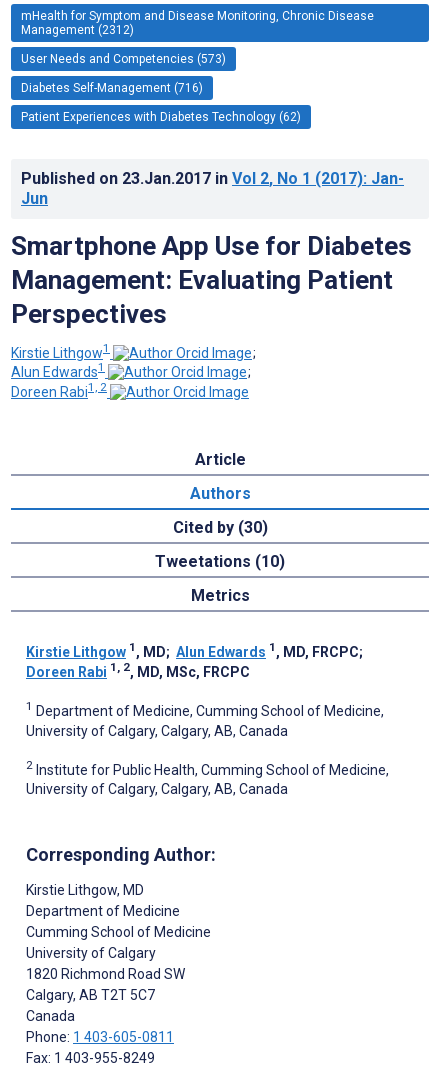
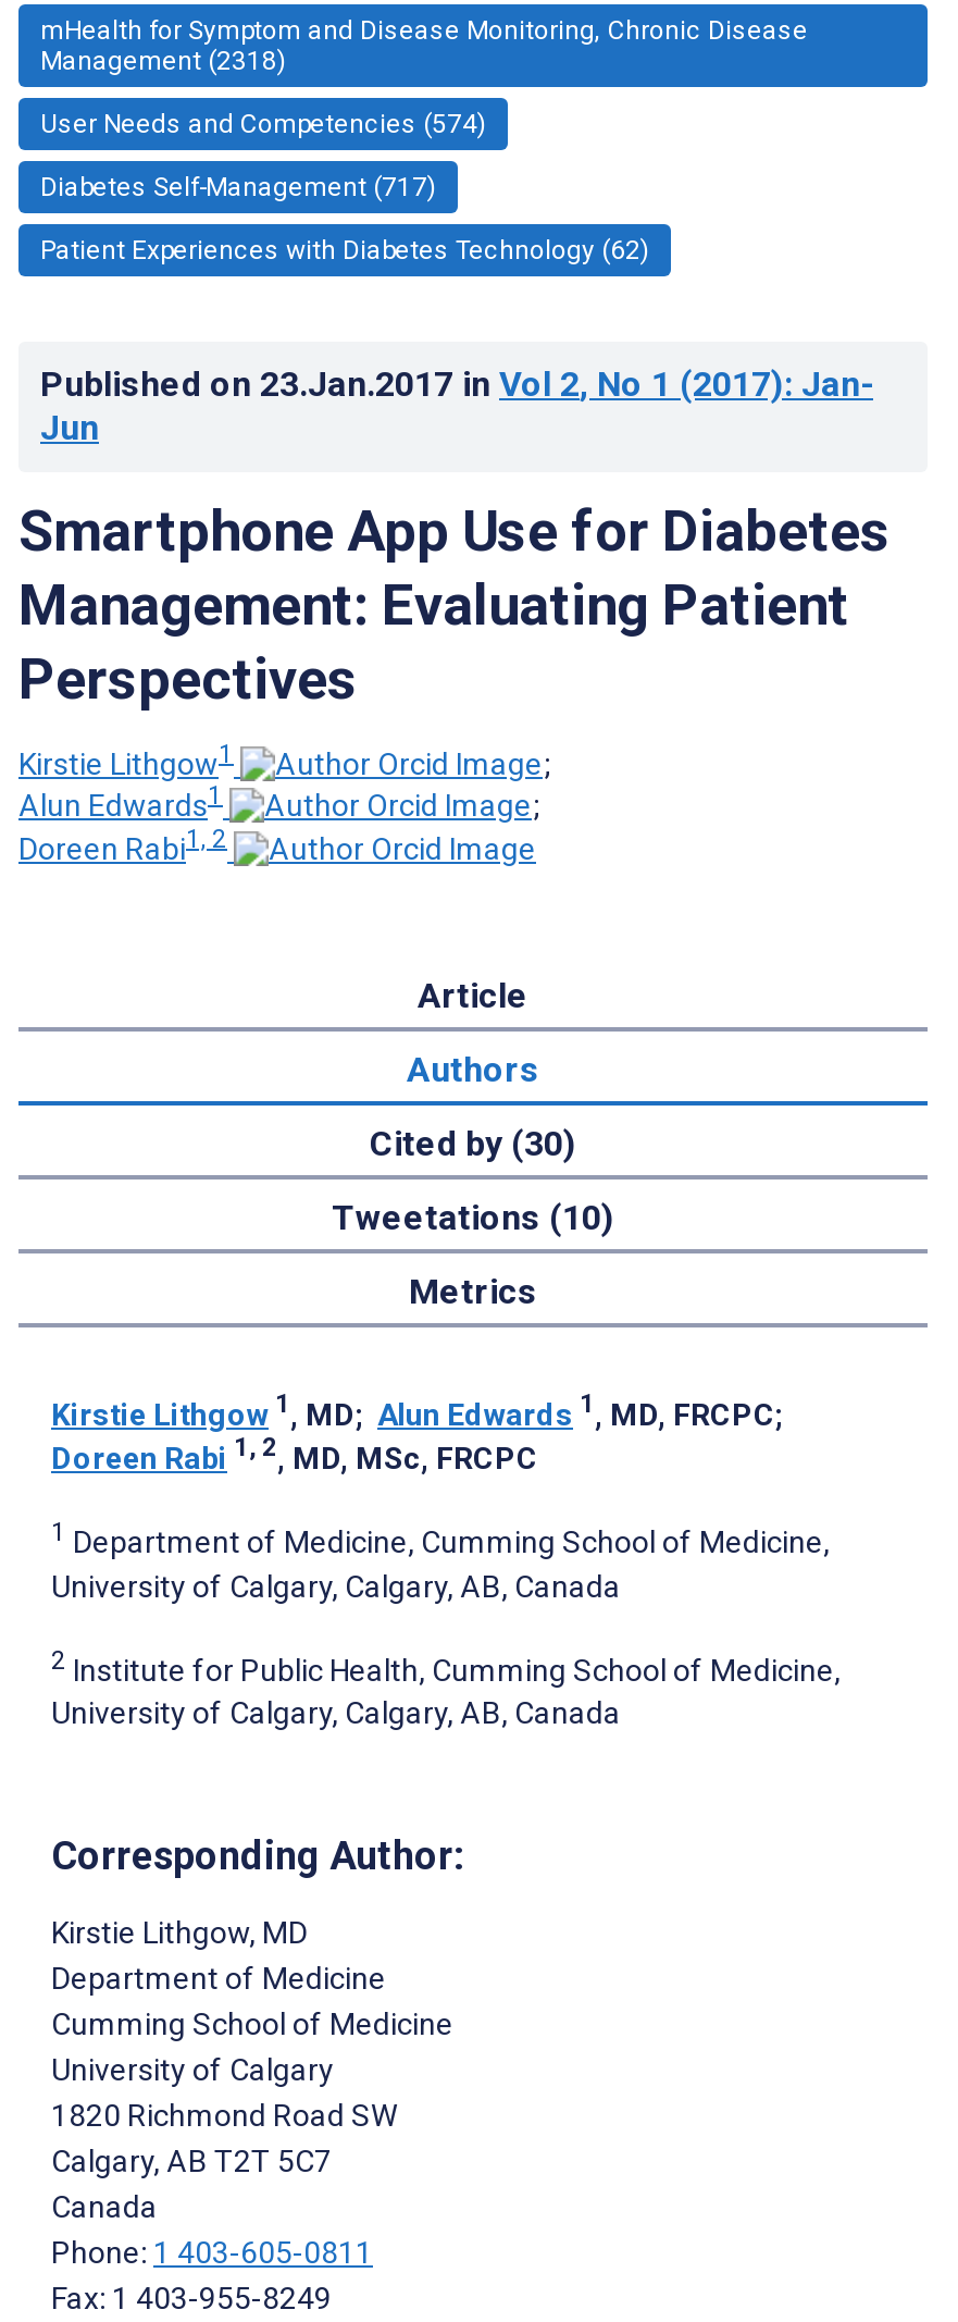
[21,23,134,37] Management (2312) -> [40,45,286,76] Management (2318)
[21,52,226,66] User Needs and Competencies (573) -> [40,109,486,139] User Needs and Competencies (574)
[21,81,203,95] Diabetes Self-Management (716) -> [40,172,436,202] Diabetes Self-Management (717)

